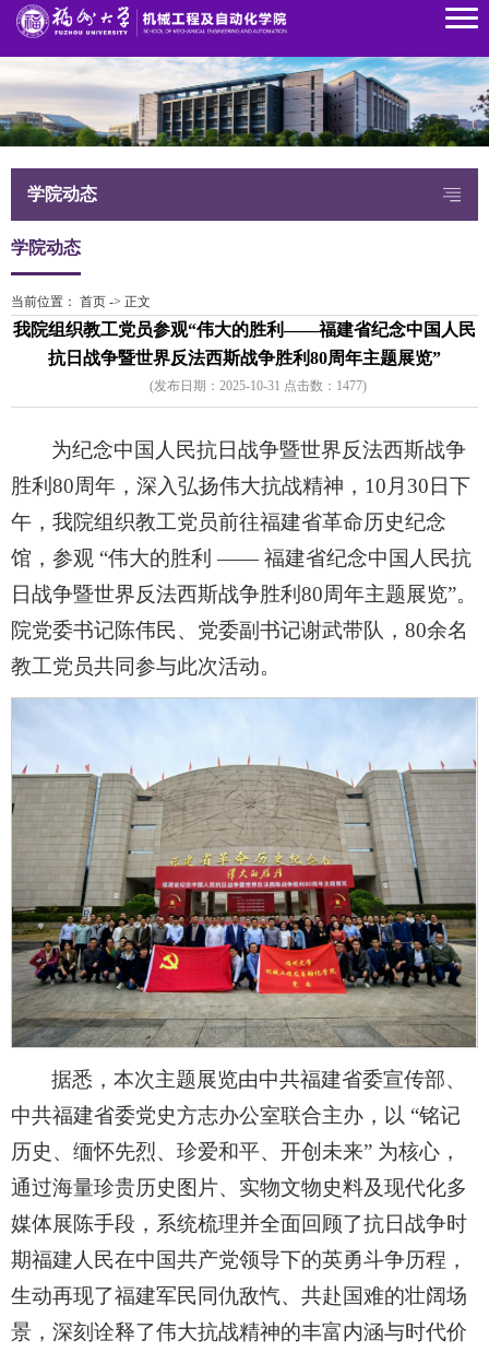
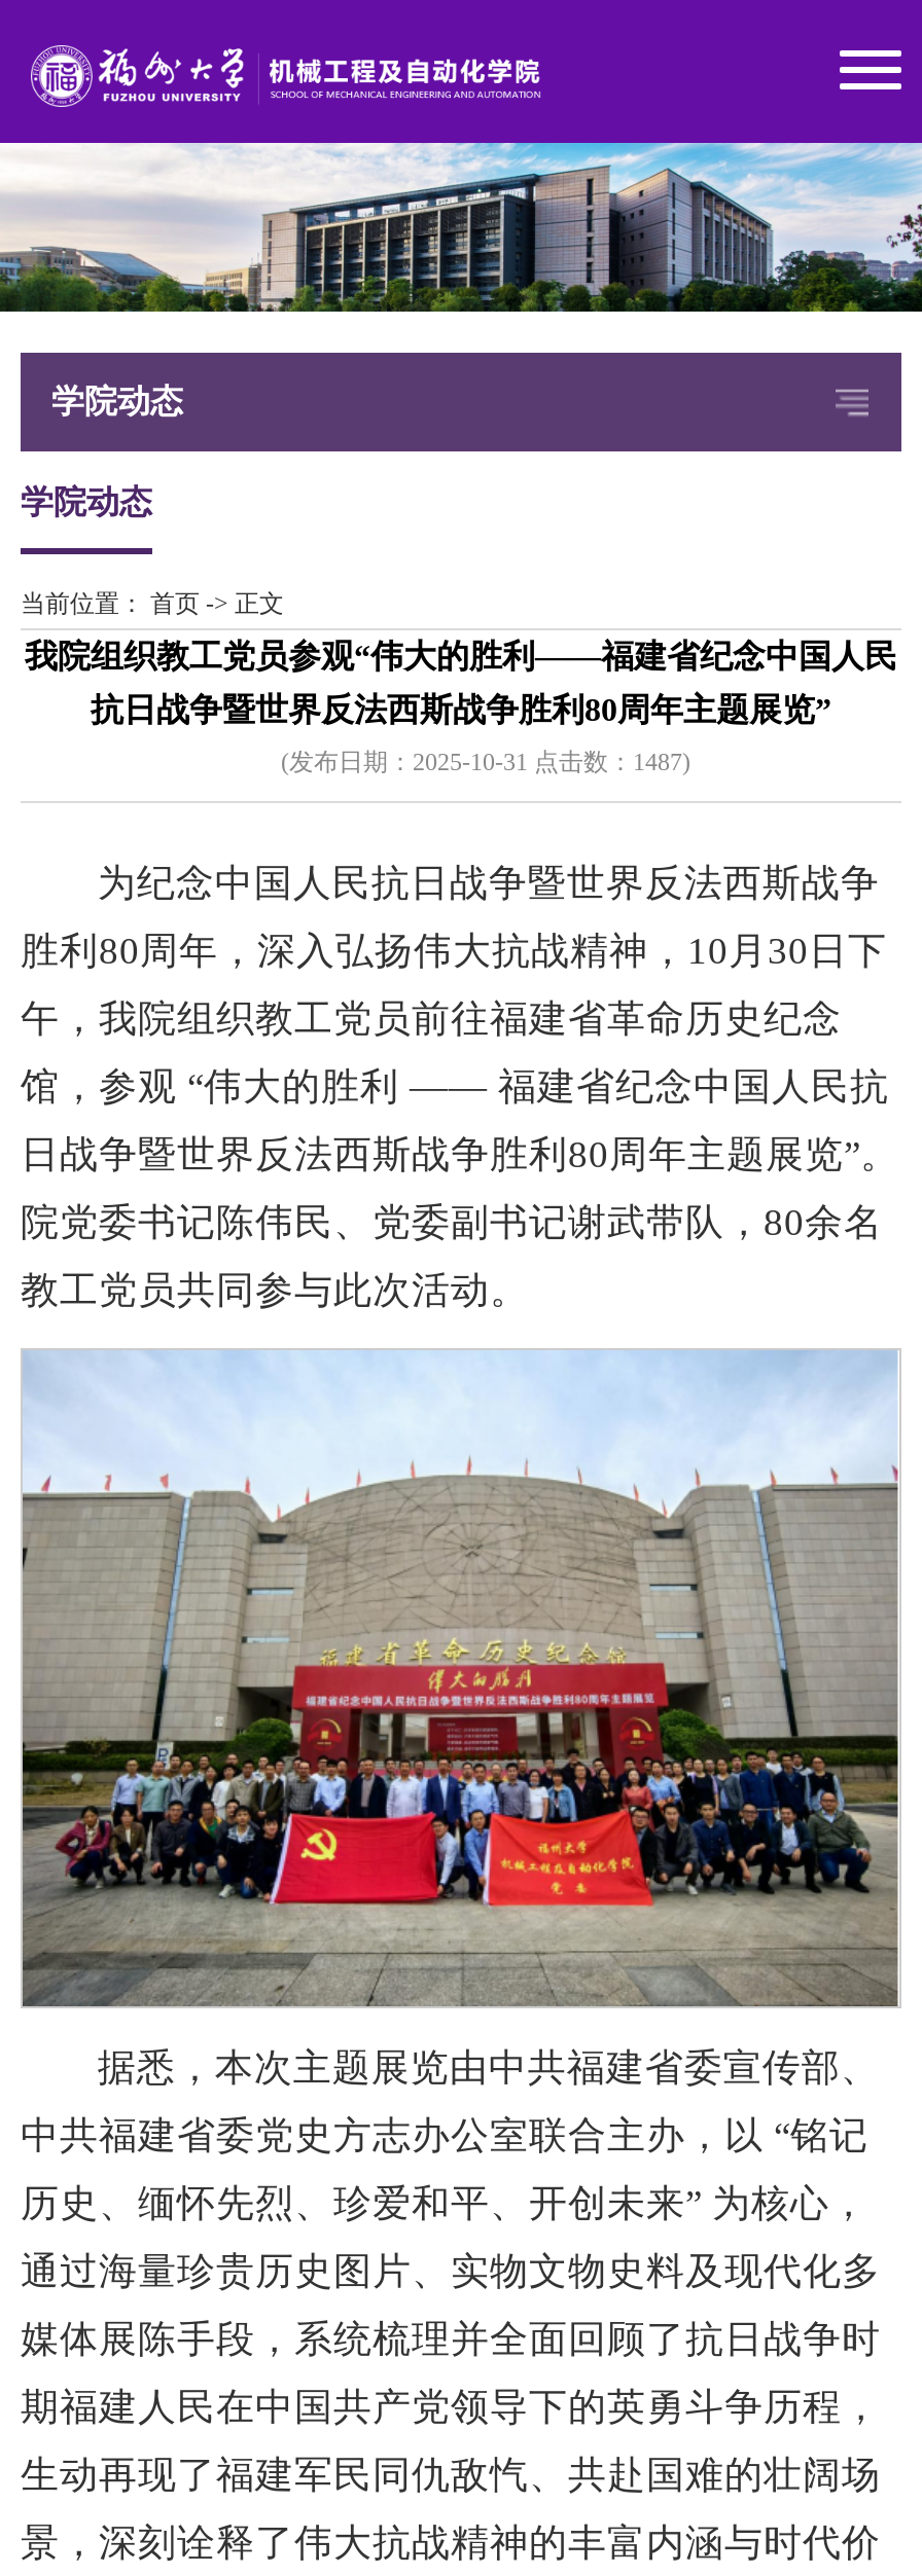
[149,378,366,394] (发布日期：2025-10-31 点击数：1477) -> [281,748,690,777] (发布日期：2025-10-31 点击数：1487)

